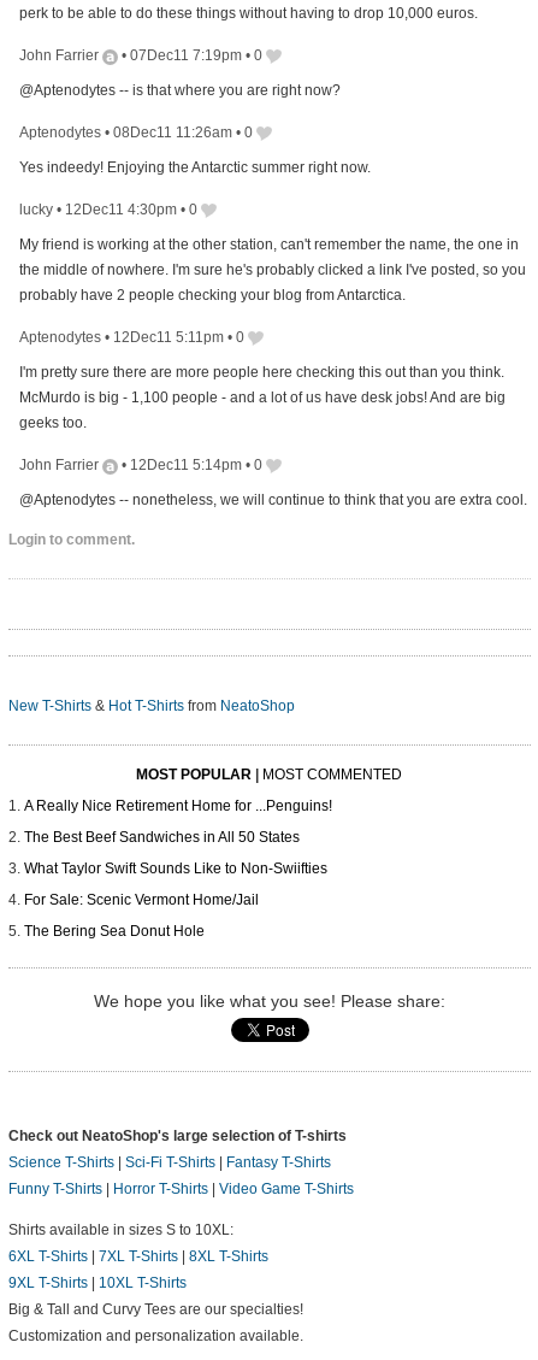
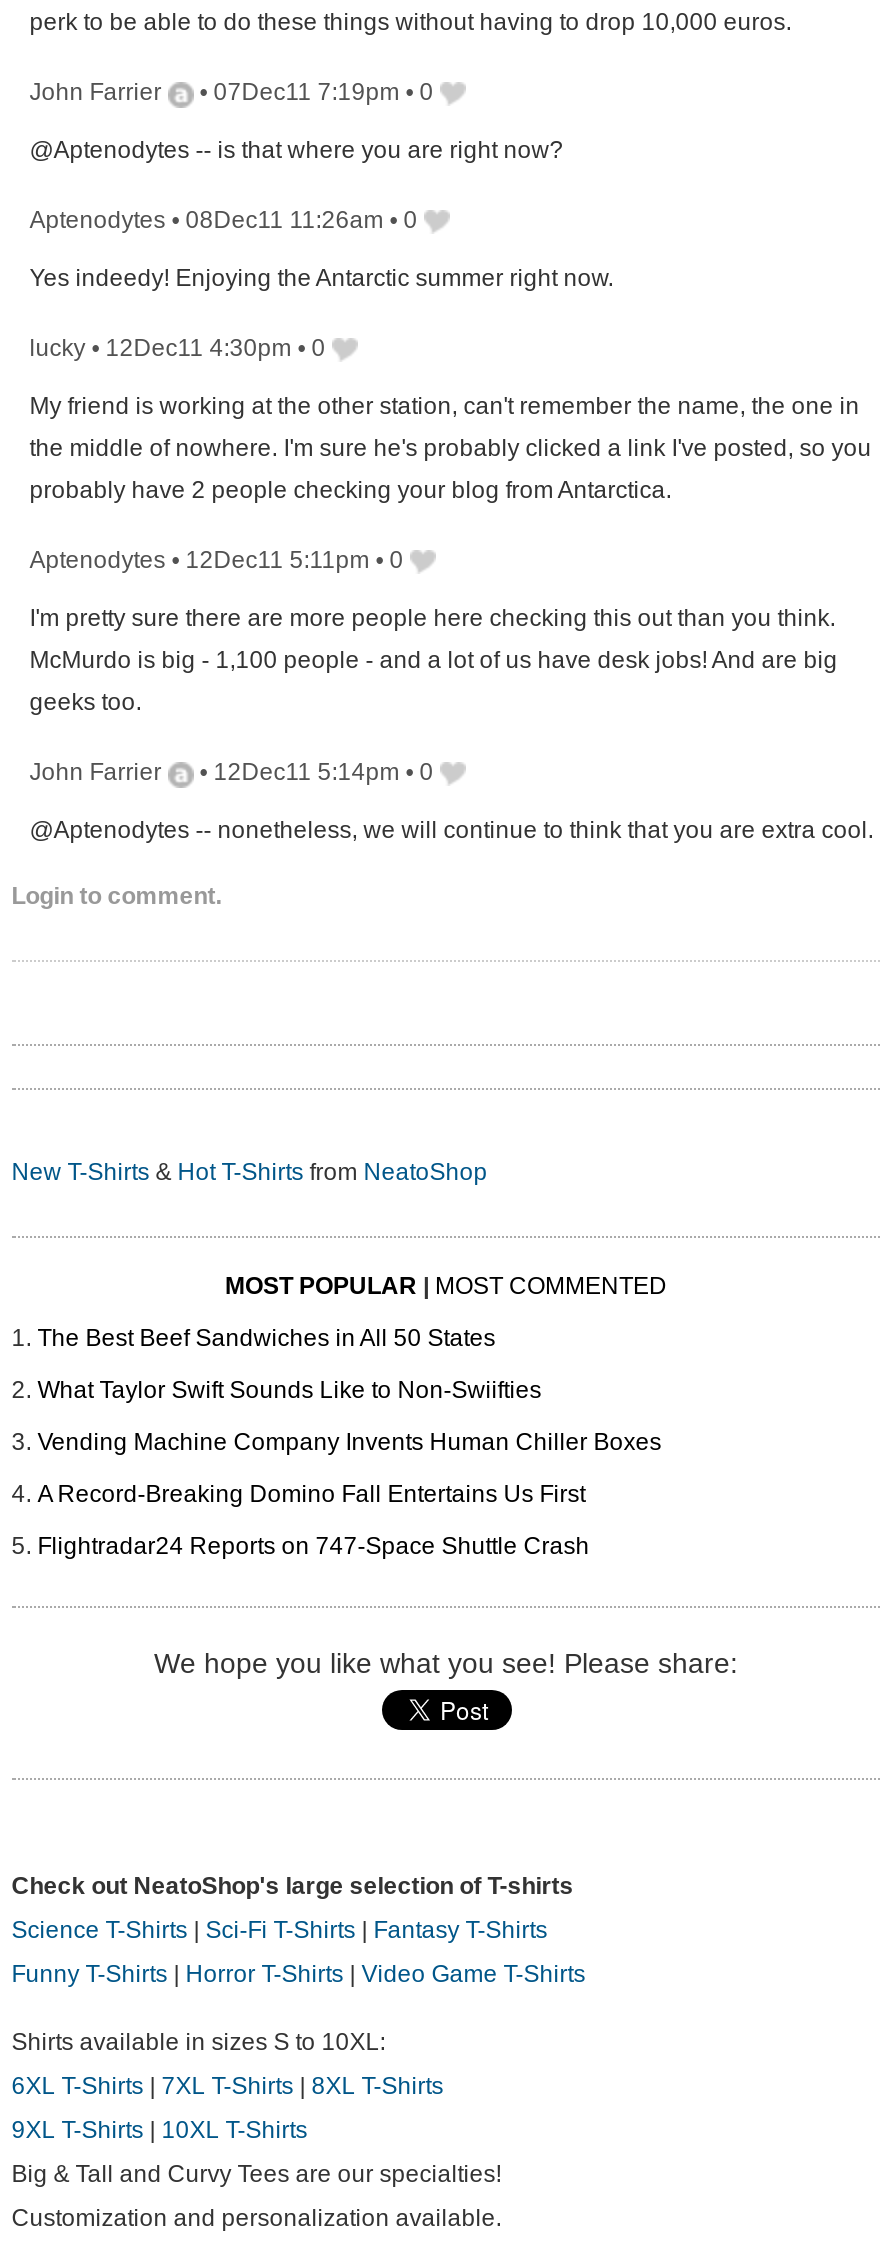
[24,798,332,815] A Really Nice Retirement Home for ...Penguins! -> none
moved [24,829,327,878] -> [37,1325,541,1405]: The Best Beef Sandwiches in All 50 States | What Taylor Swift Sounds Like to Non-Swiifties
[24,892,258,940] For Sale: Scenic Vermont Home/Jail | The Bering Sea Donut Hole -> [37,1429,661,1561] Vending Machine Company Invents Human Chiller Boxes | A Record-Breaking Domino Fall Entertains Us First | Flightradar24 Reports on 747-Space Shuttle Crash

